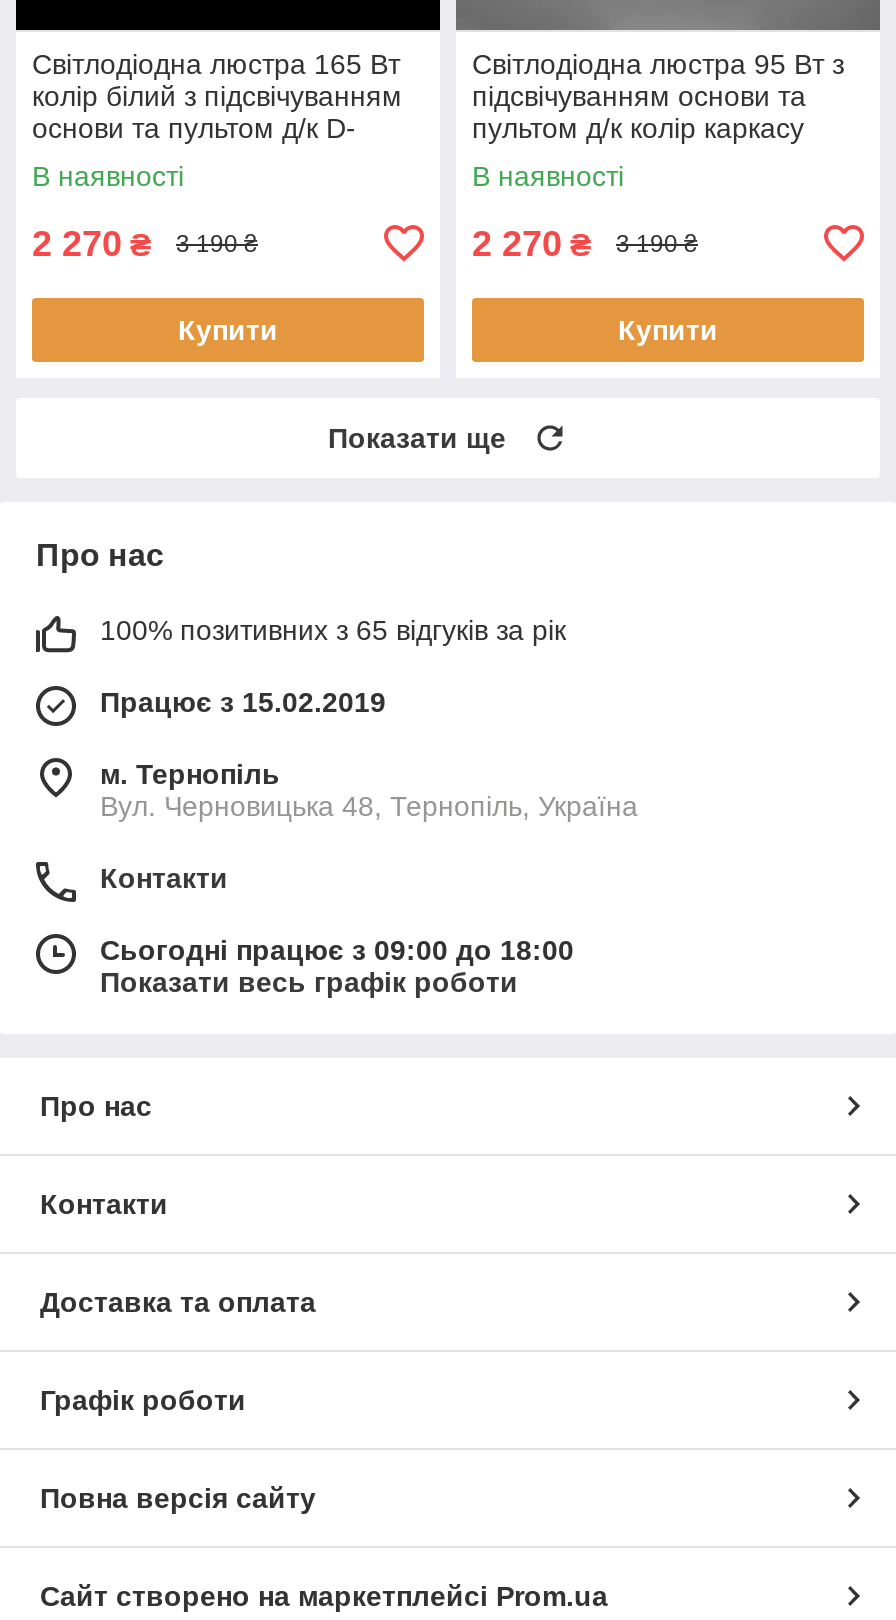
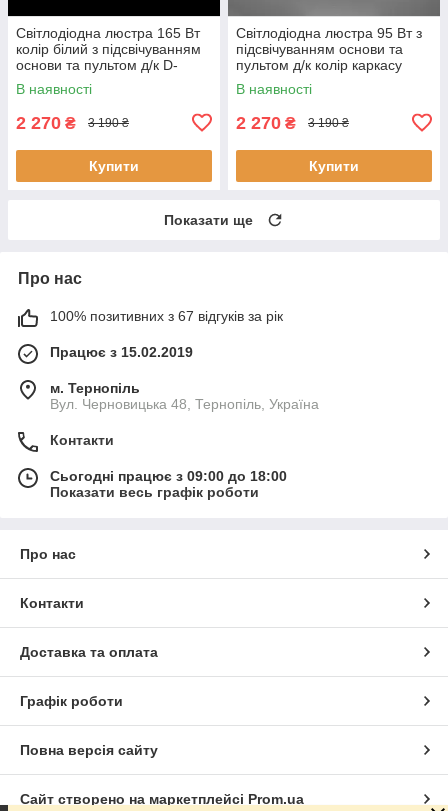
[100,614,566,646] 100% позитивних з 65 відгуків за рік -> [50,308,283,324] 100% позитивних з 67 відгуків за рік

